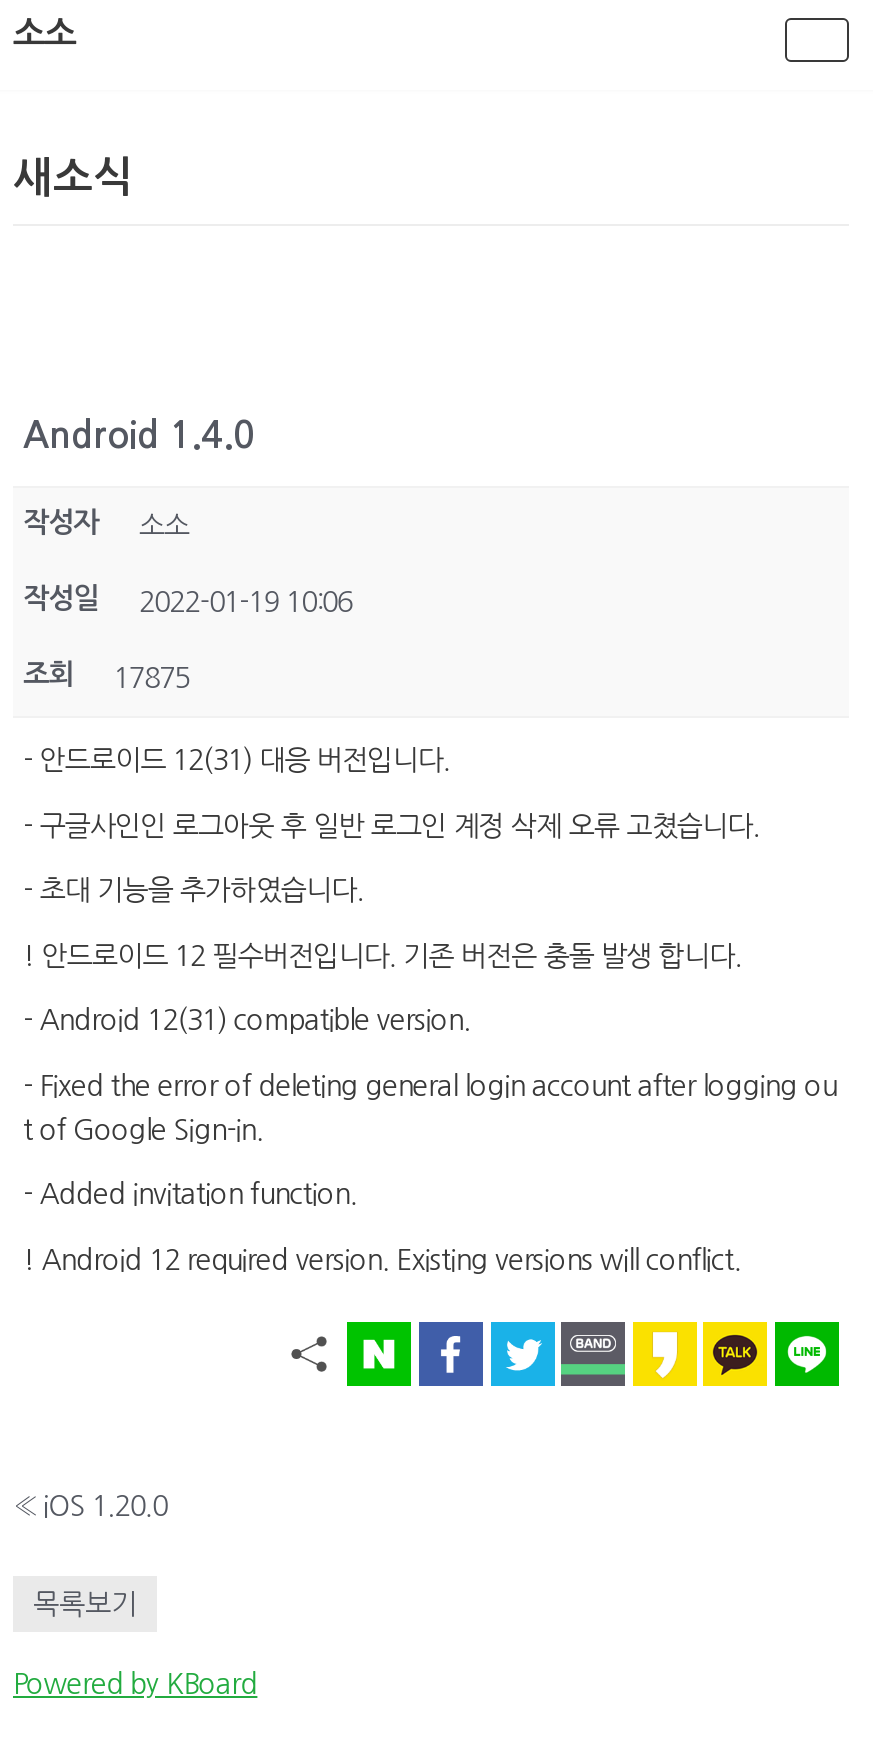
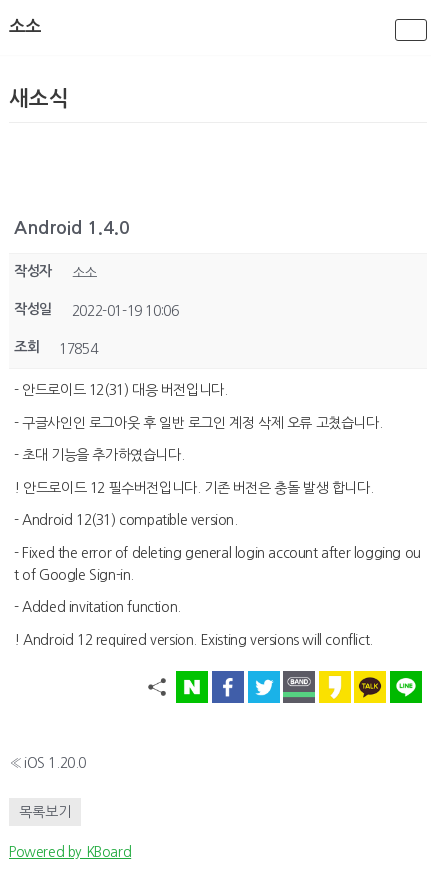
[23,660,189,692] 조회 17875 -> [14,340,97,356] 조회 17854

